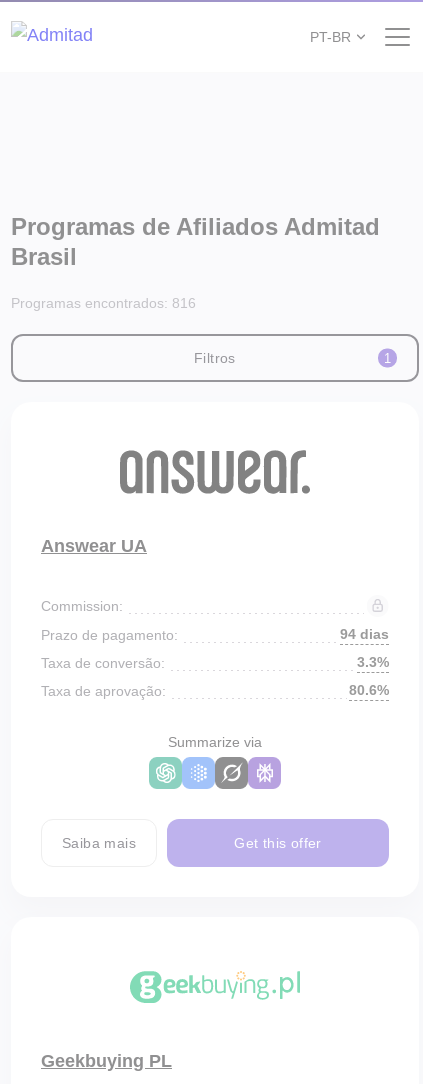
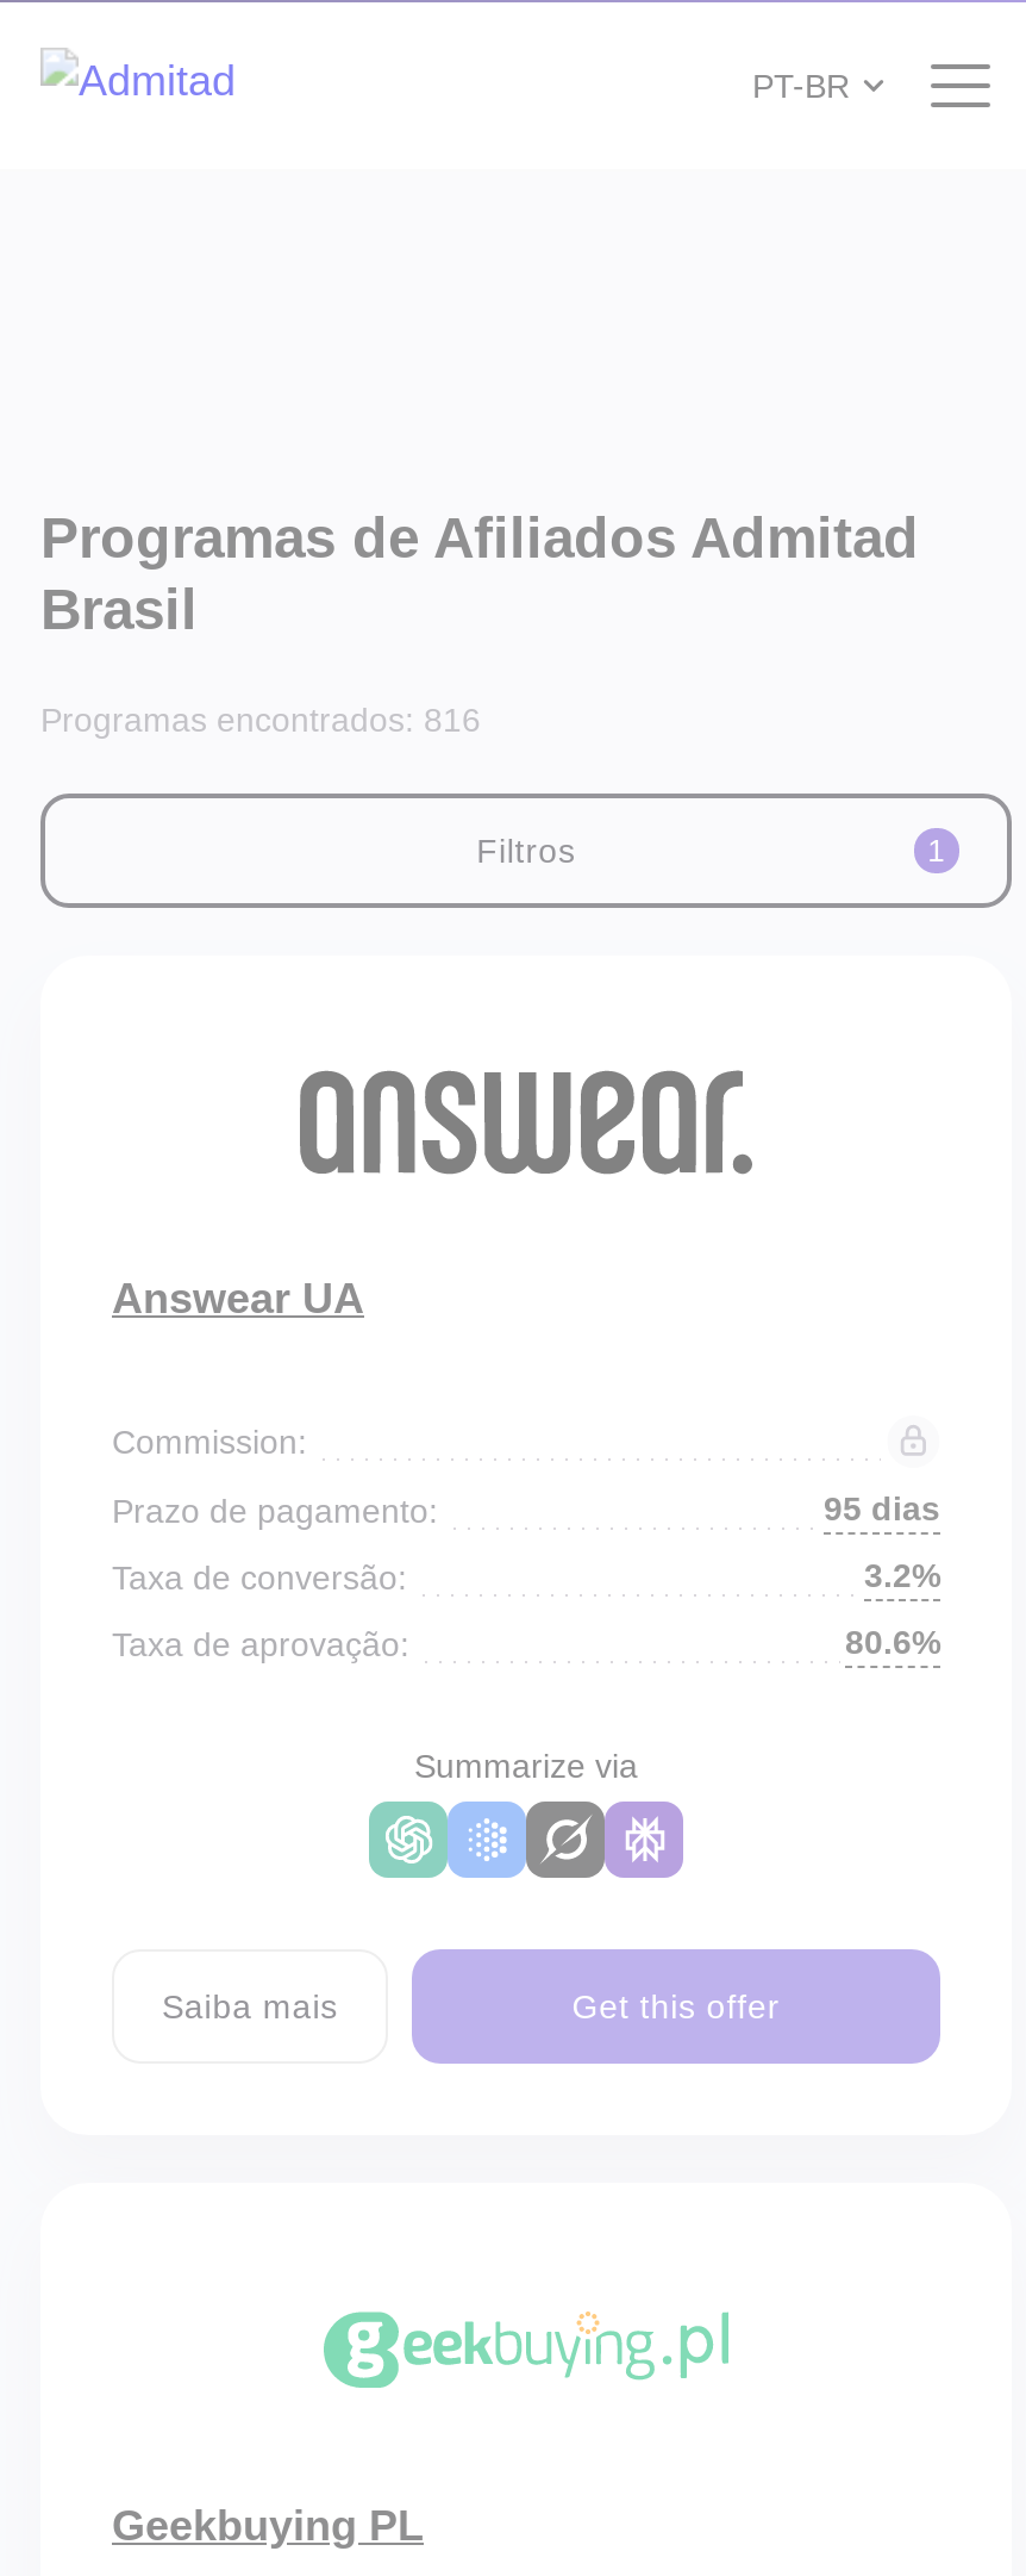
[340,626,389,642] 94 dias -> [824,1489,940,1527] 95 dias
[357,654,389,670] 3.3% -> [864,1556,940,1594] 3.2%

